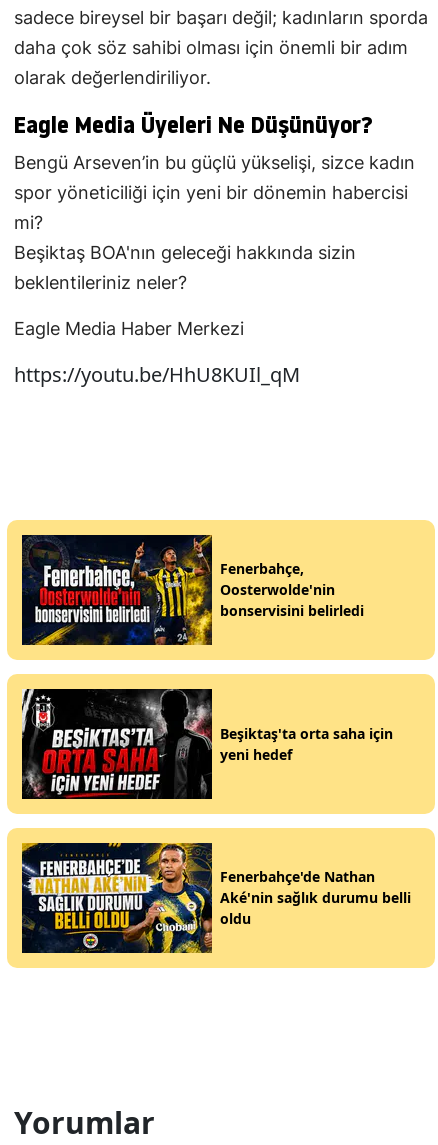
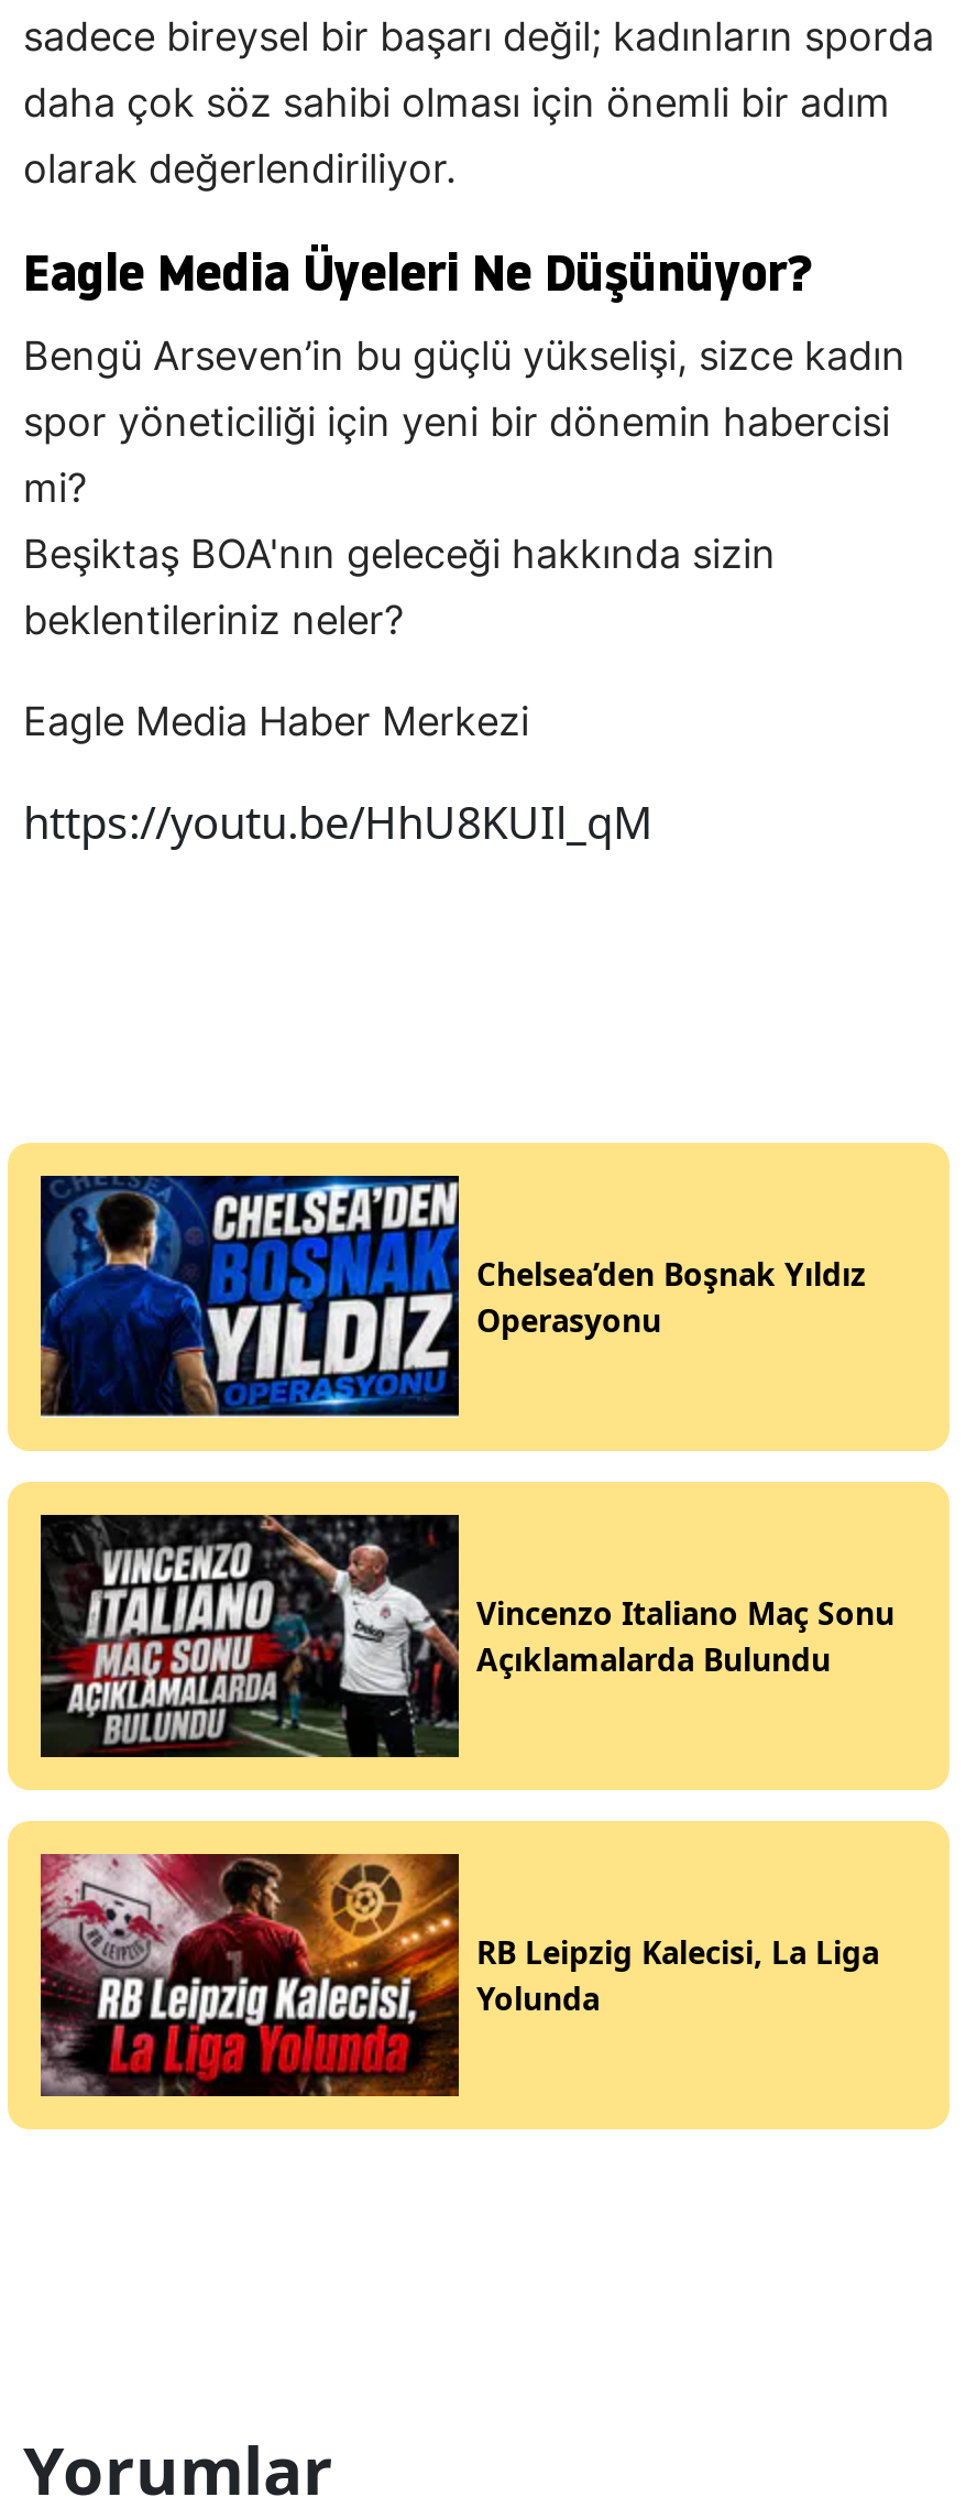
[21,534,364,646] [image] | Fenerbahçe, | Oosterwolde'nin | bonservisini belirledi -> [39,1174,866,1418] [image] | Chelsea’den Boşnak Yıldız | Operasyonu
[21,688,393,800] [image] | Beşiktaş'ta orta saha için | yeni hedef -> [39,1513,894,1757] [image] | Vincenzo Italiano Maç Sonu | Açıklamalarda Bulundu
[21,842,411,954] [image] | Fenerbahçe'de Nathan | Aké'nin sağlık durumu belli | oldu -> [39,1852,879,2098] [image] | RB Leipzig Kalecisi, La Liga | Yolunda

